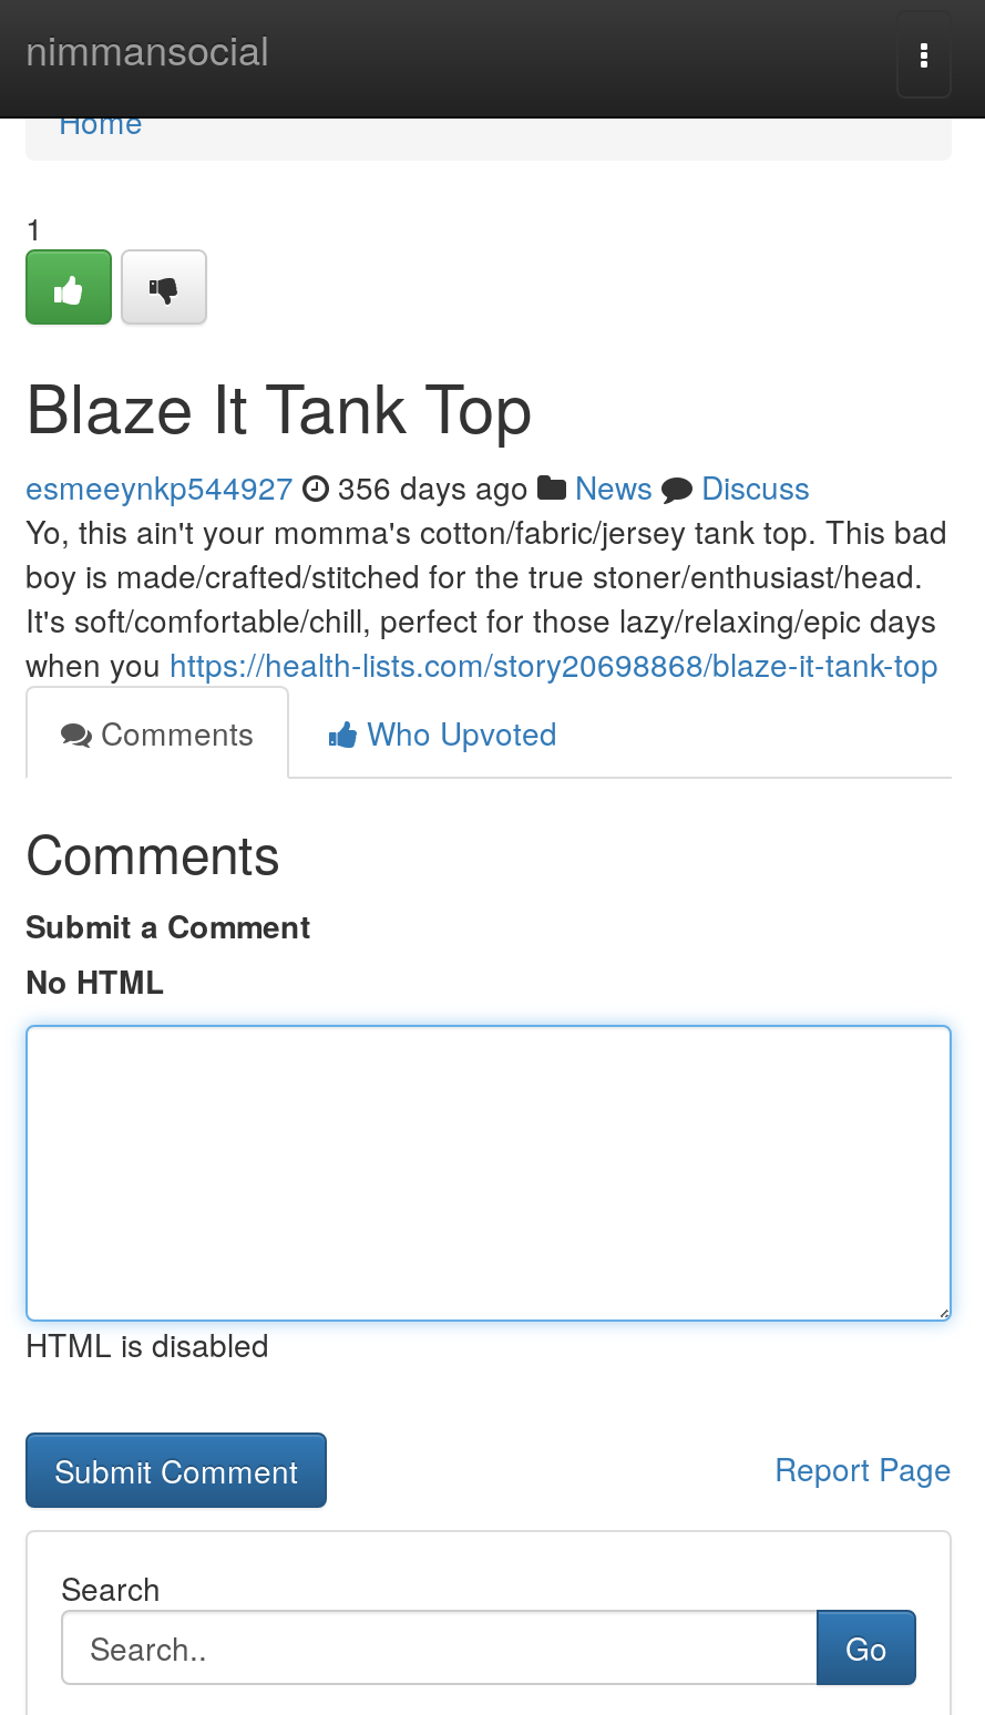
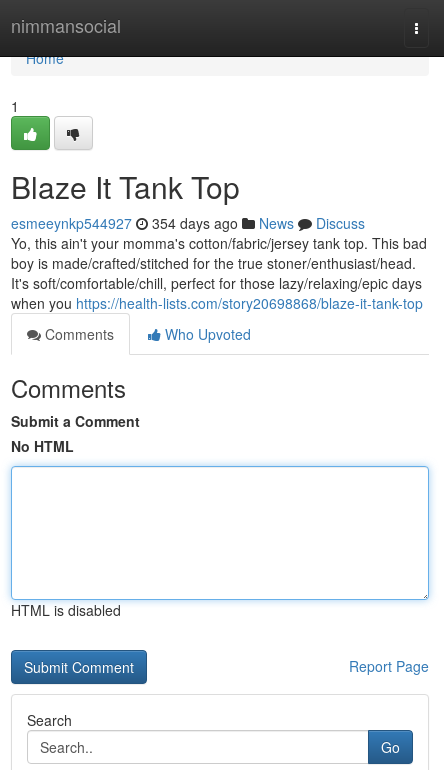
[25,464,810,509] esmeeynkp544927 356 days ago News Discuss -> [11,213,365,233] esmeeynkp544927 354 days ago News Discuss

